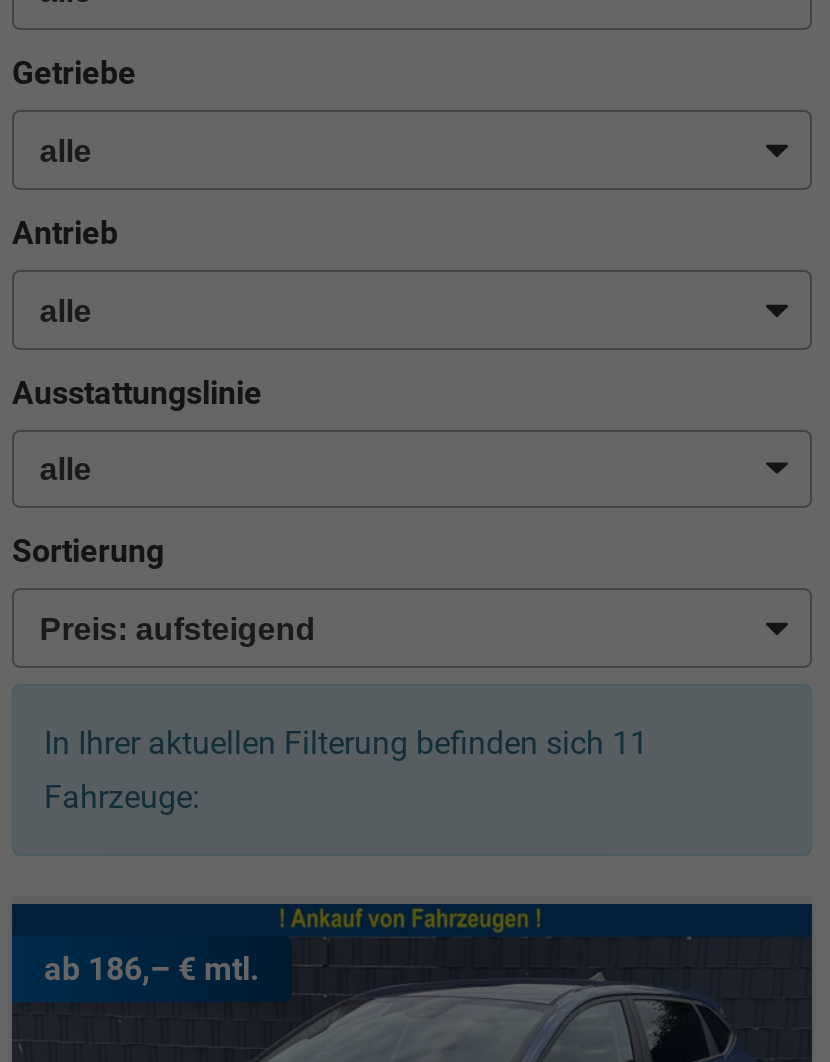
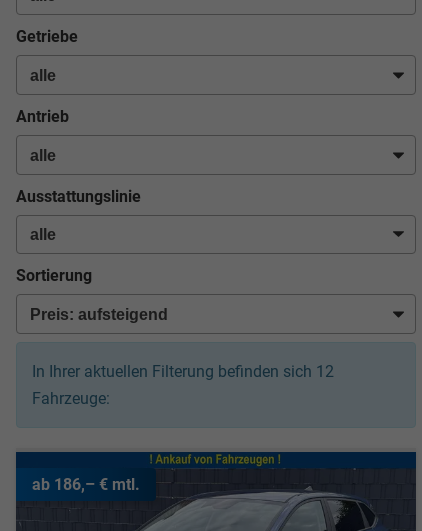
[44,723,648,761] In Ihrer aktuellen Filterung befinden sich 11 -> [32,362,334,381] In Ihrer aktuellen Filterung befinden sich 12

